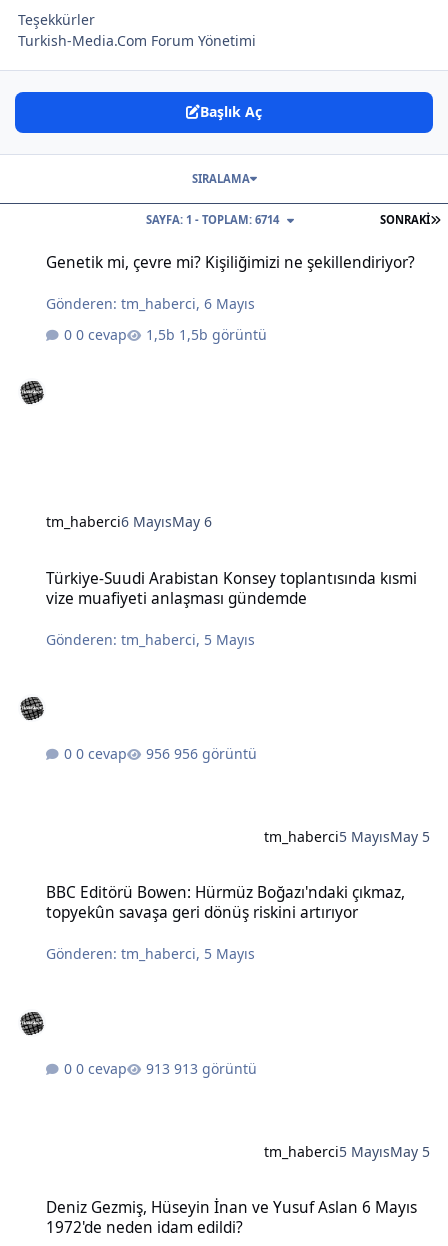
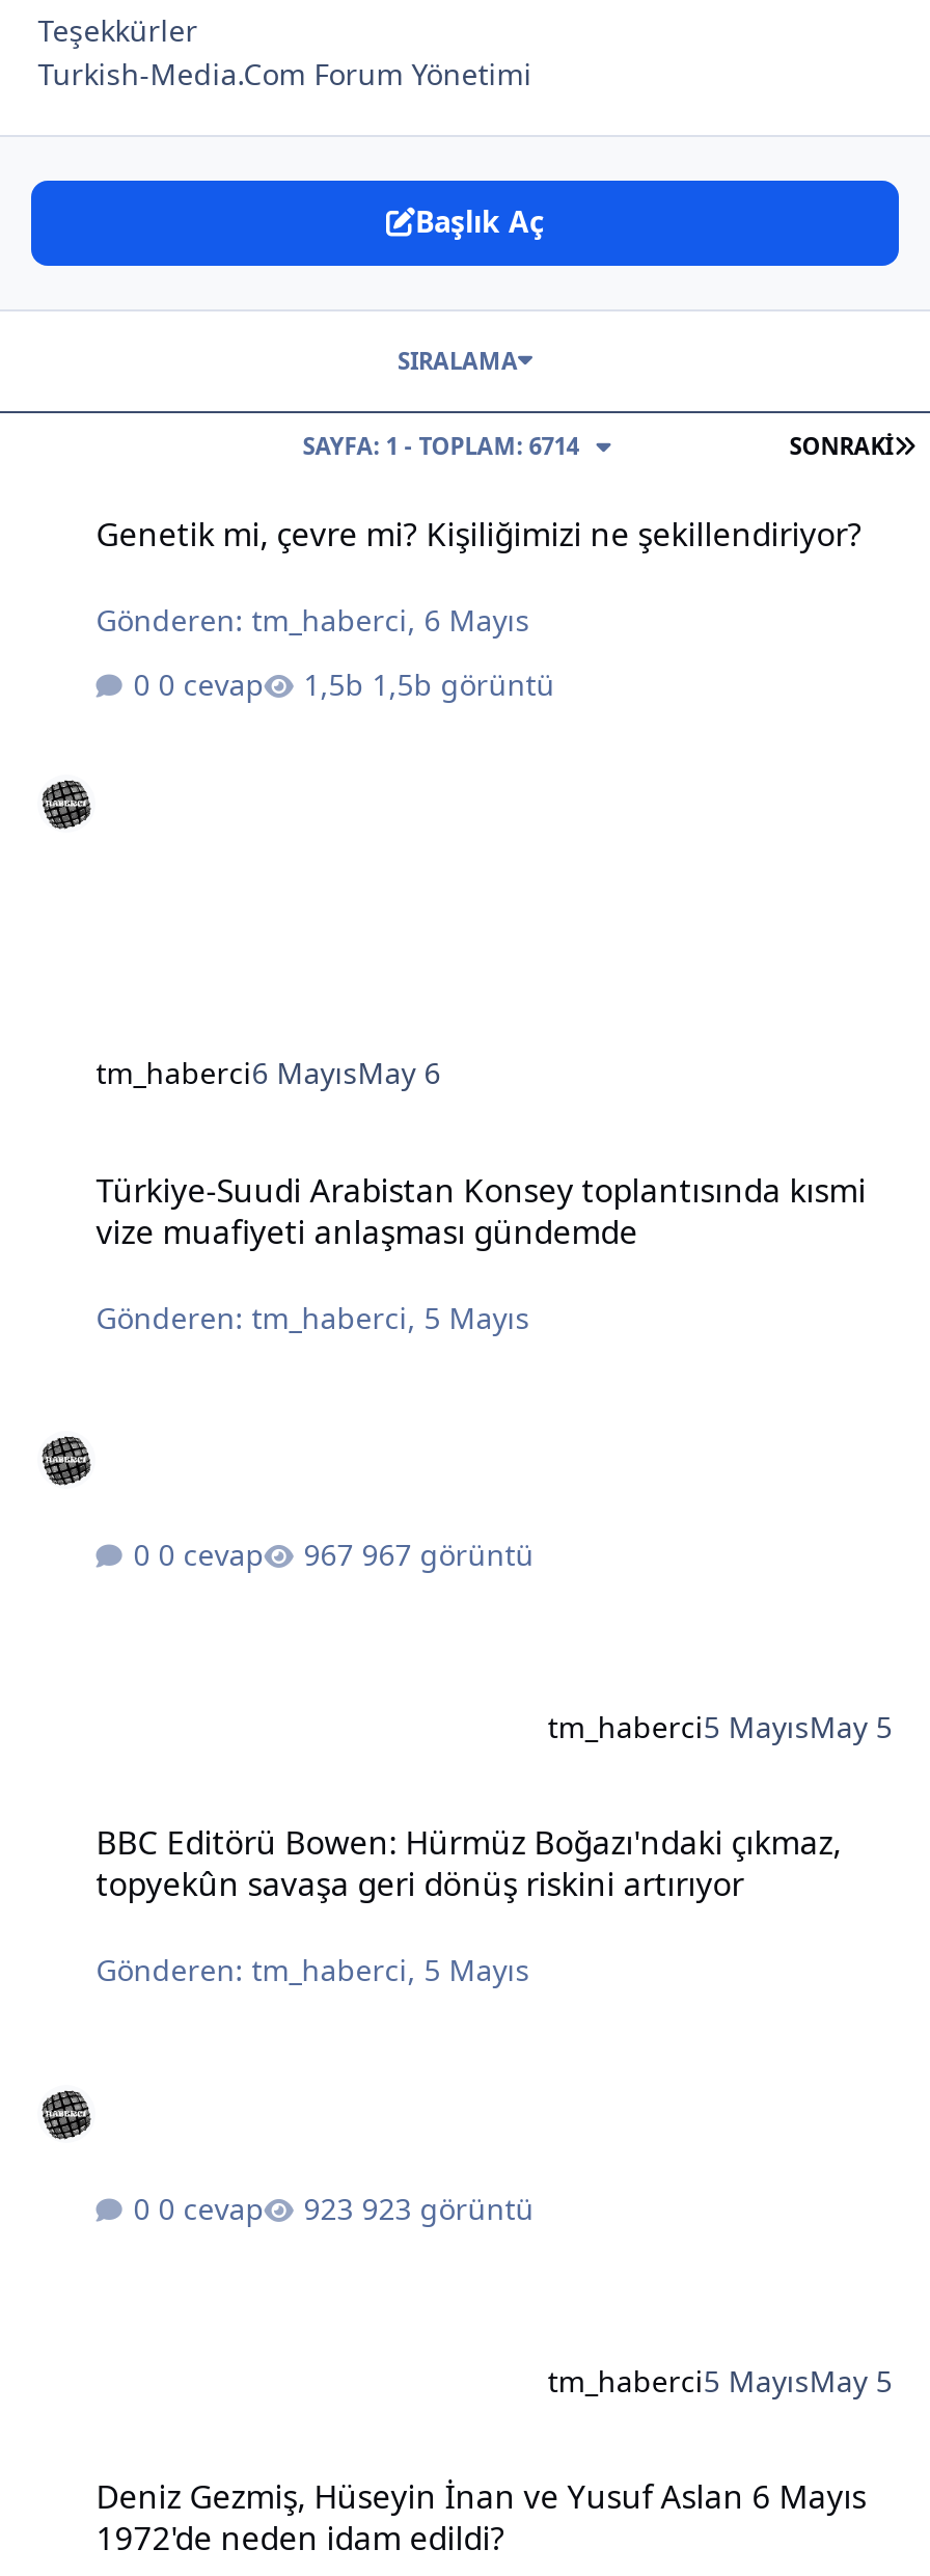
[174,744,257,763] 956 görüntü -> [362,1535,534,1574] 967 görüntü
[174,1059,257,1078] 913 görüntü -> [362,2189,534,2228] 923 görüntü

